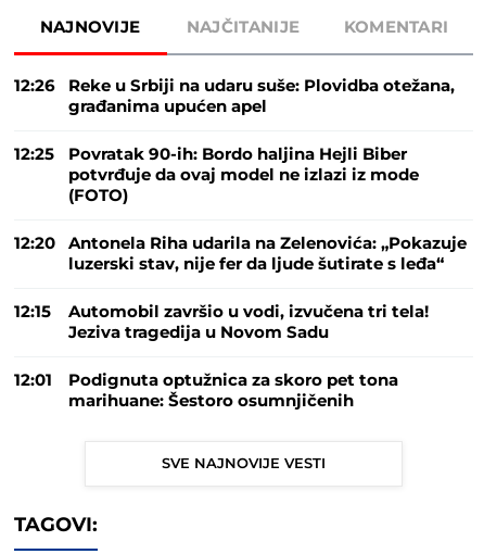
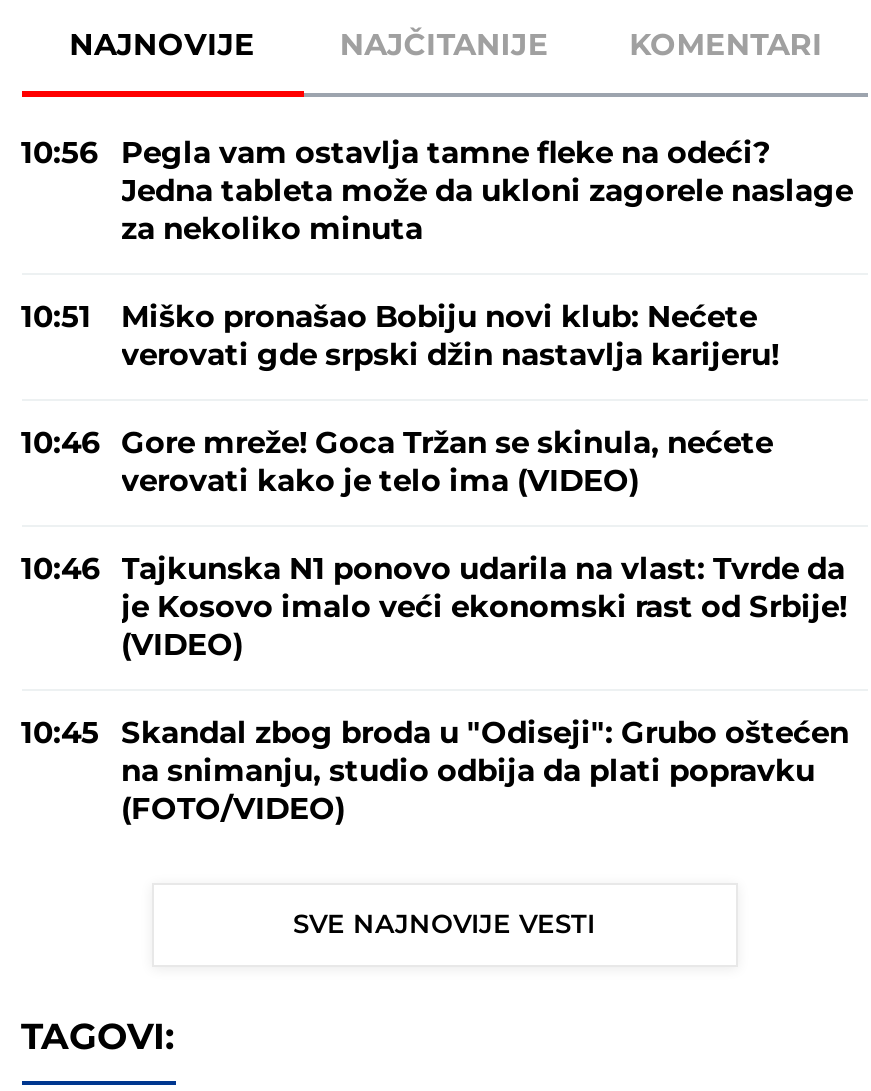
[14,74,55,99] 12:26 -> [21,131,99,177] 10:56
[68,74,454,119] Reke u Srbiji na udaru suše: Plovidba otežana, | građanima upućen apel -> [121,131,853,253] Pegla vam ostavlja tamne fleke na odeći? | Jedna tableta može da ukloni zagorele naslage | za nekoliko minuta
[14,142,54,167] 12:25 -> [21,295,91,341] 10:51
[68,142,418,208] Povratak 90-ih: Bordo haljina Hejli Biber | potvrđuje da ovaj model ne izlazi iz mode | (FOTO) -> [121,295,779,379] Miško pronašao Bobiju novi klub: Nećete | verovati gde srpski džin nastavlja karijeru!
[14,231,55,256] 12:20 -> [21,421,101,467] 10:46
[68,231,466,277] Antonela Riha udarila na Zelenovića: „Pokazuje | luzerski stav, nije fer da ljude šutirate s leđa“ -> [121,421,773,505] Gore mreže! Goca Tržan se skinula, nećete | verovati kako je telo ima (VIDEO)
[14,300,50,325] 12:15 -> [21,547,101,593] 10:46
[68,300,428,345] Automobil završio u vodi, izvučena tri tela! | Jeziva tragedija u Novom Sadu -> [121,547,847,669] Tajkunska N1 ponovo udarila na vlast: Tvrde da | je Kosovo imalo veći ekonomski rast od Srbije! | (VIDEO)
[14,368,52,393] 12:01 -> [21,711,99,757] 10:45
[68,368,398,414] Podignuta optužnica za skoro pet tona | marihuane: Šestoro osumnjičenih -> [121,711,849,833] Skandal zbog broda u "Odiseji": Grubo oštećen | na snimanju, studio odbija da plati popravku | (FOTO/VIDEO)

